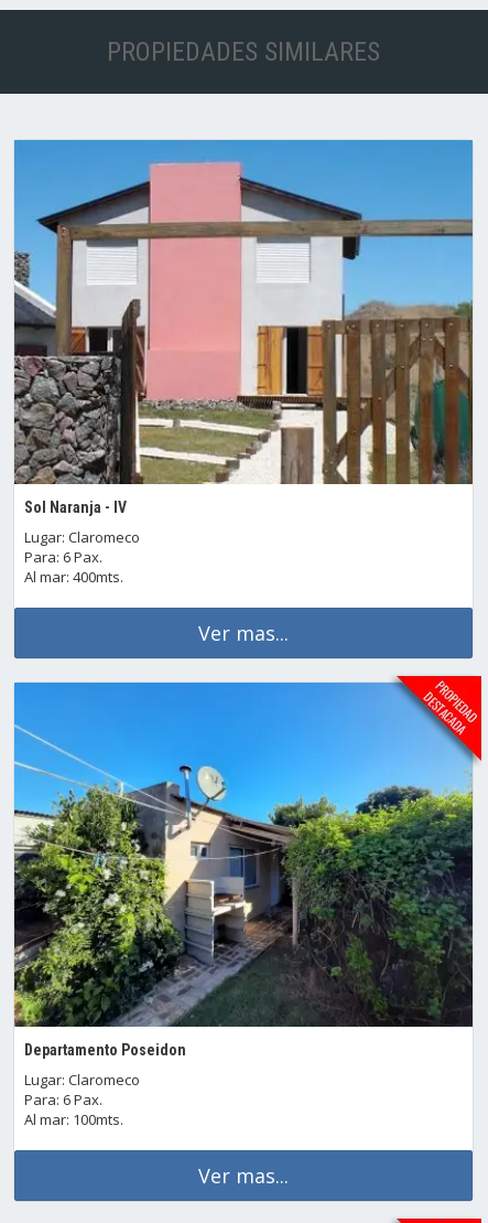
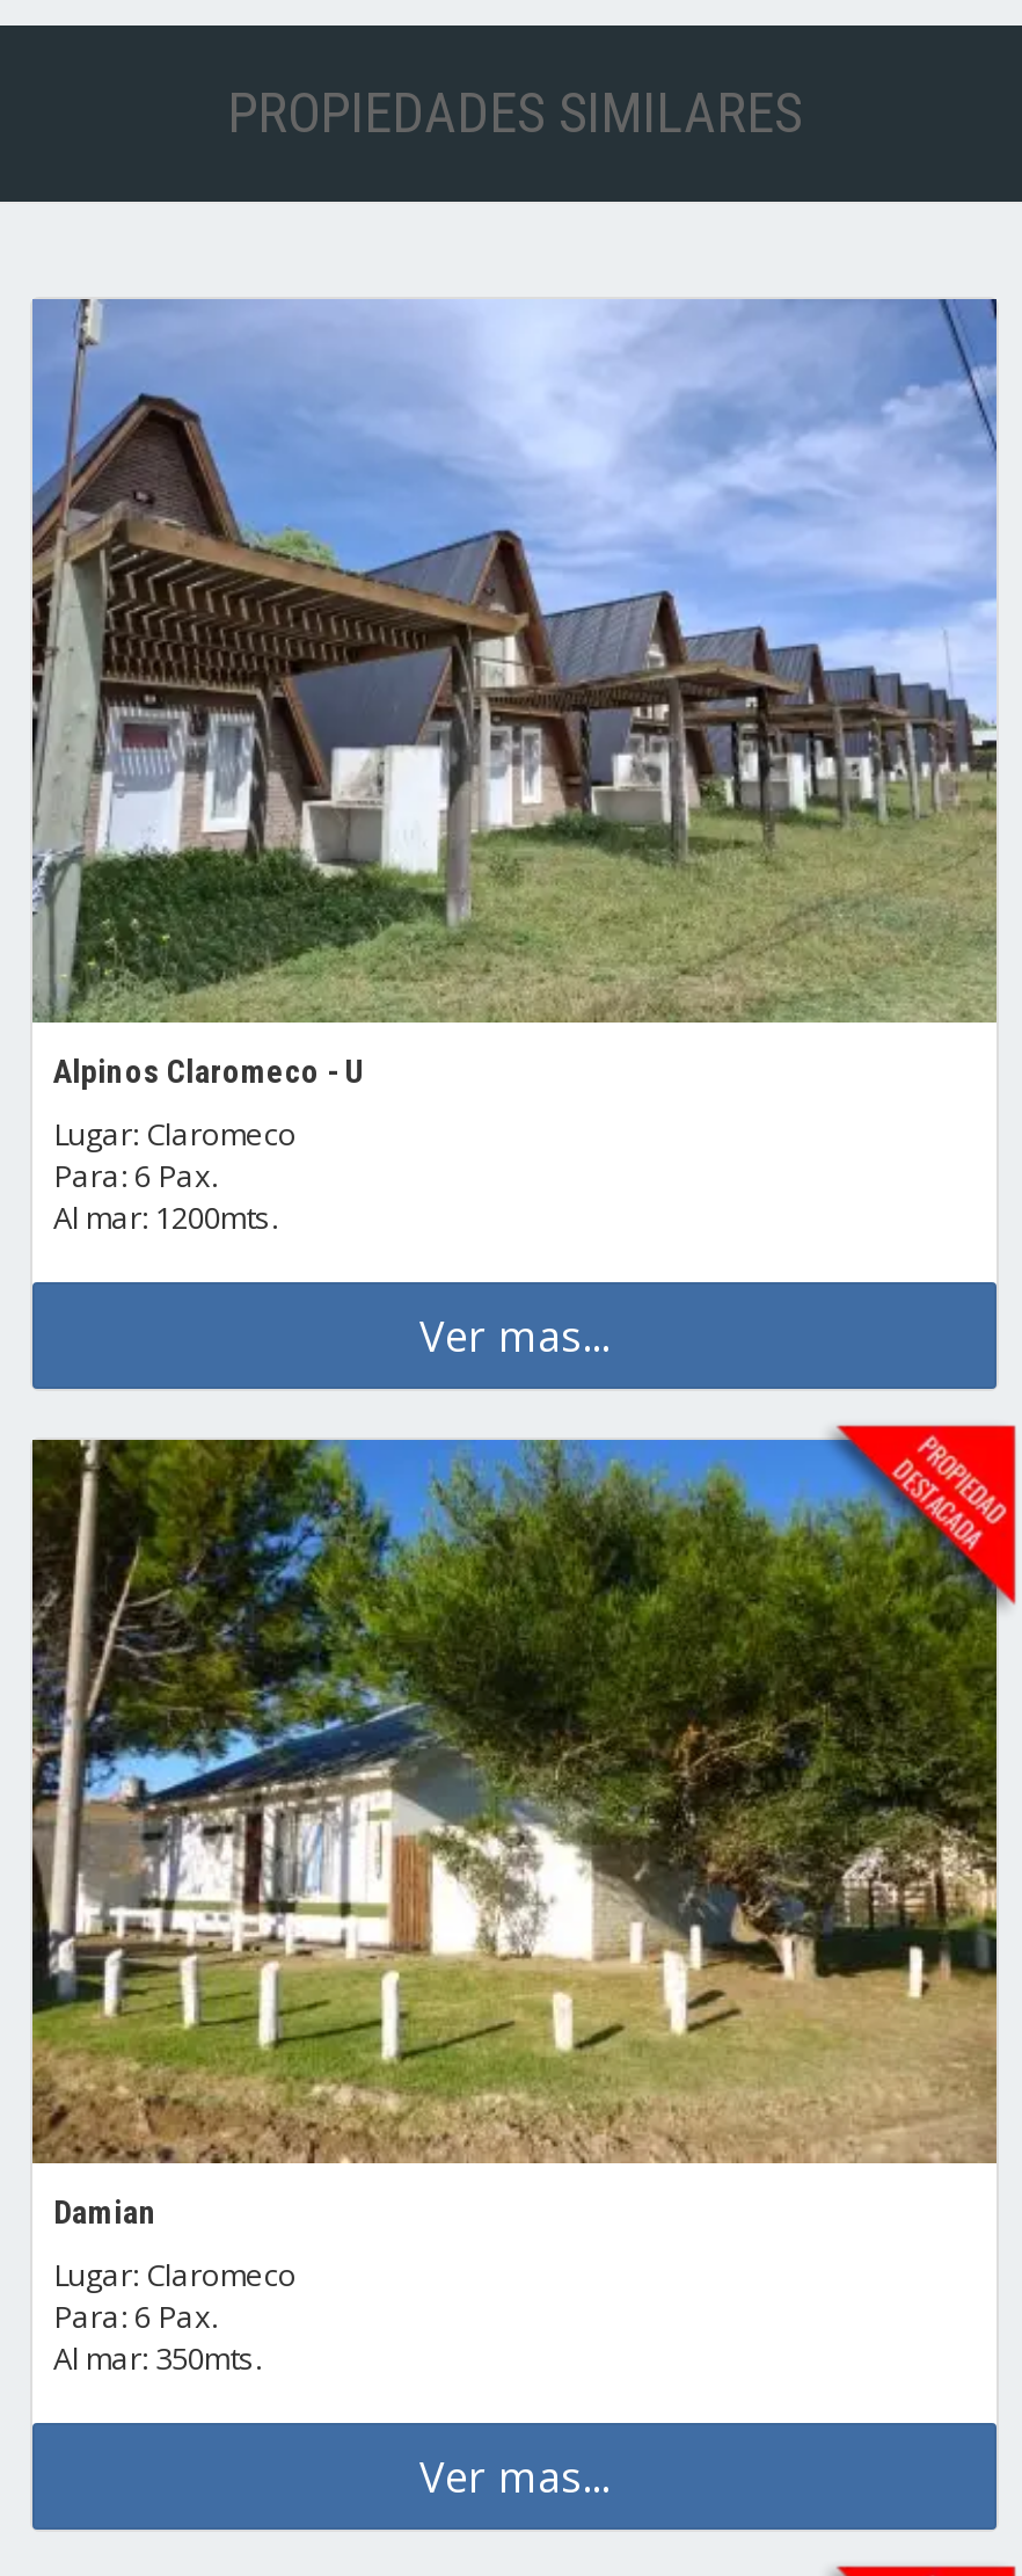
[13,139,474,516] [image] | Sol Naranja - IV -> [30,297,999,1090] [image] | Alpinos Claromeco - U
[24,567,123,587] Al mar: 400mts. -> [53,1196,278,1238] Al mar: 1200mts.
[13,682,474,1059] [image] | Departamento Poseidon -> [30,1438,999,2231] [image] | Damian
[24,1109,123,1129] Al mar: 100mts. -> [53,2337,262,2379] Al mar: 350mts.

